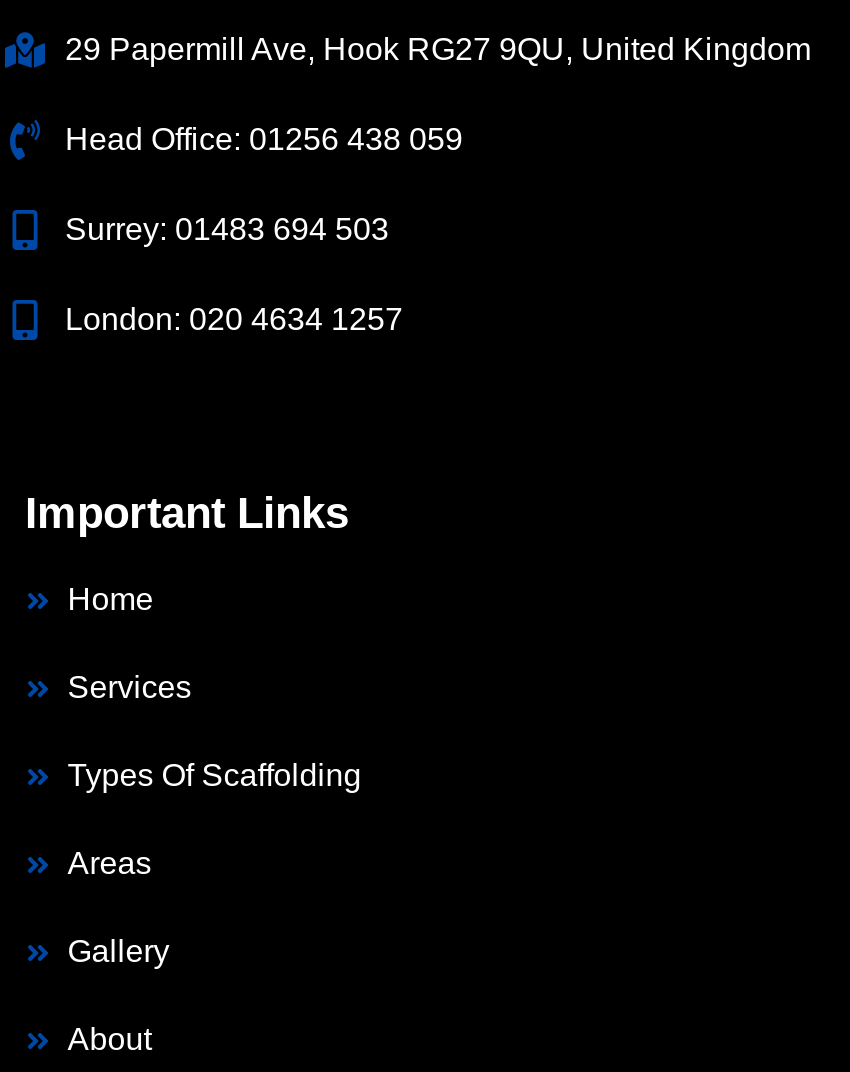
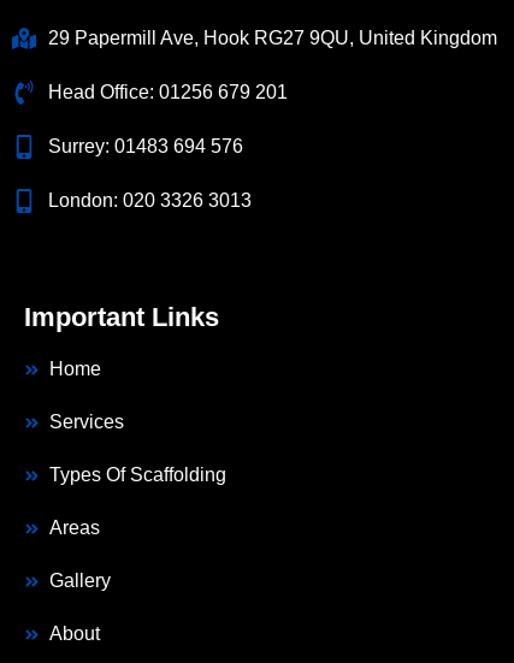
[65,122,463,156] Head Office: 01256 438 059 -> [48,82,288,103] Head Office: 01256 679 201
[65,212,389,246] Surrey: 01483 694 503 -> [48,136,243,157] Surrey: 01483 694 576
[65,302,403,336] London: 020 4634 1257 -> [48,190,252,211] London: 020 3326 3013

